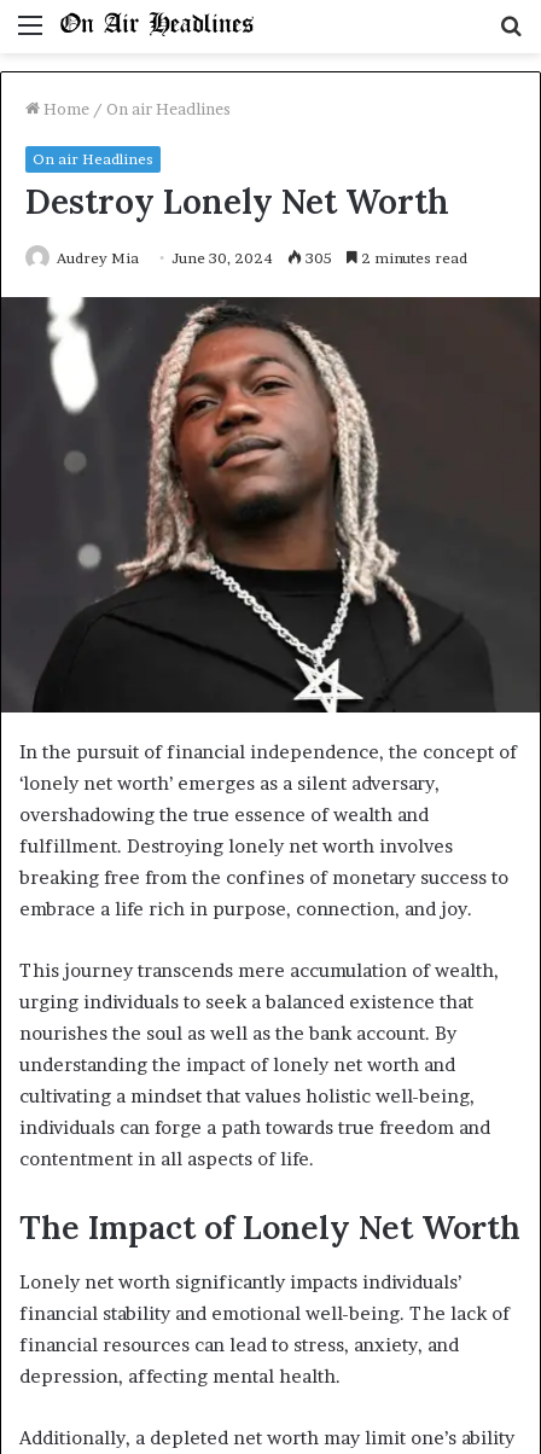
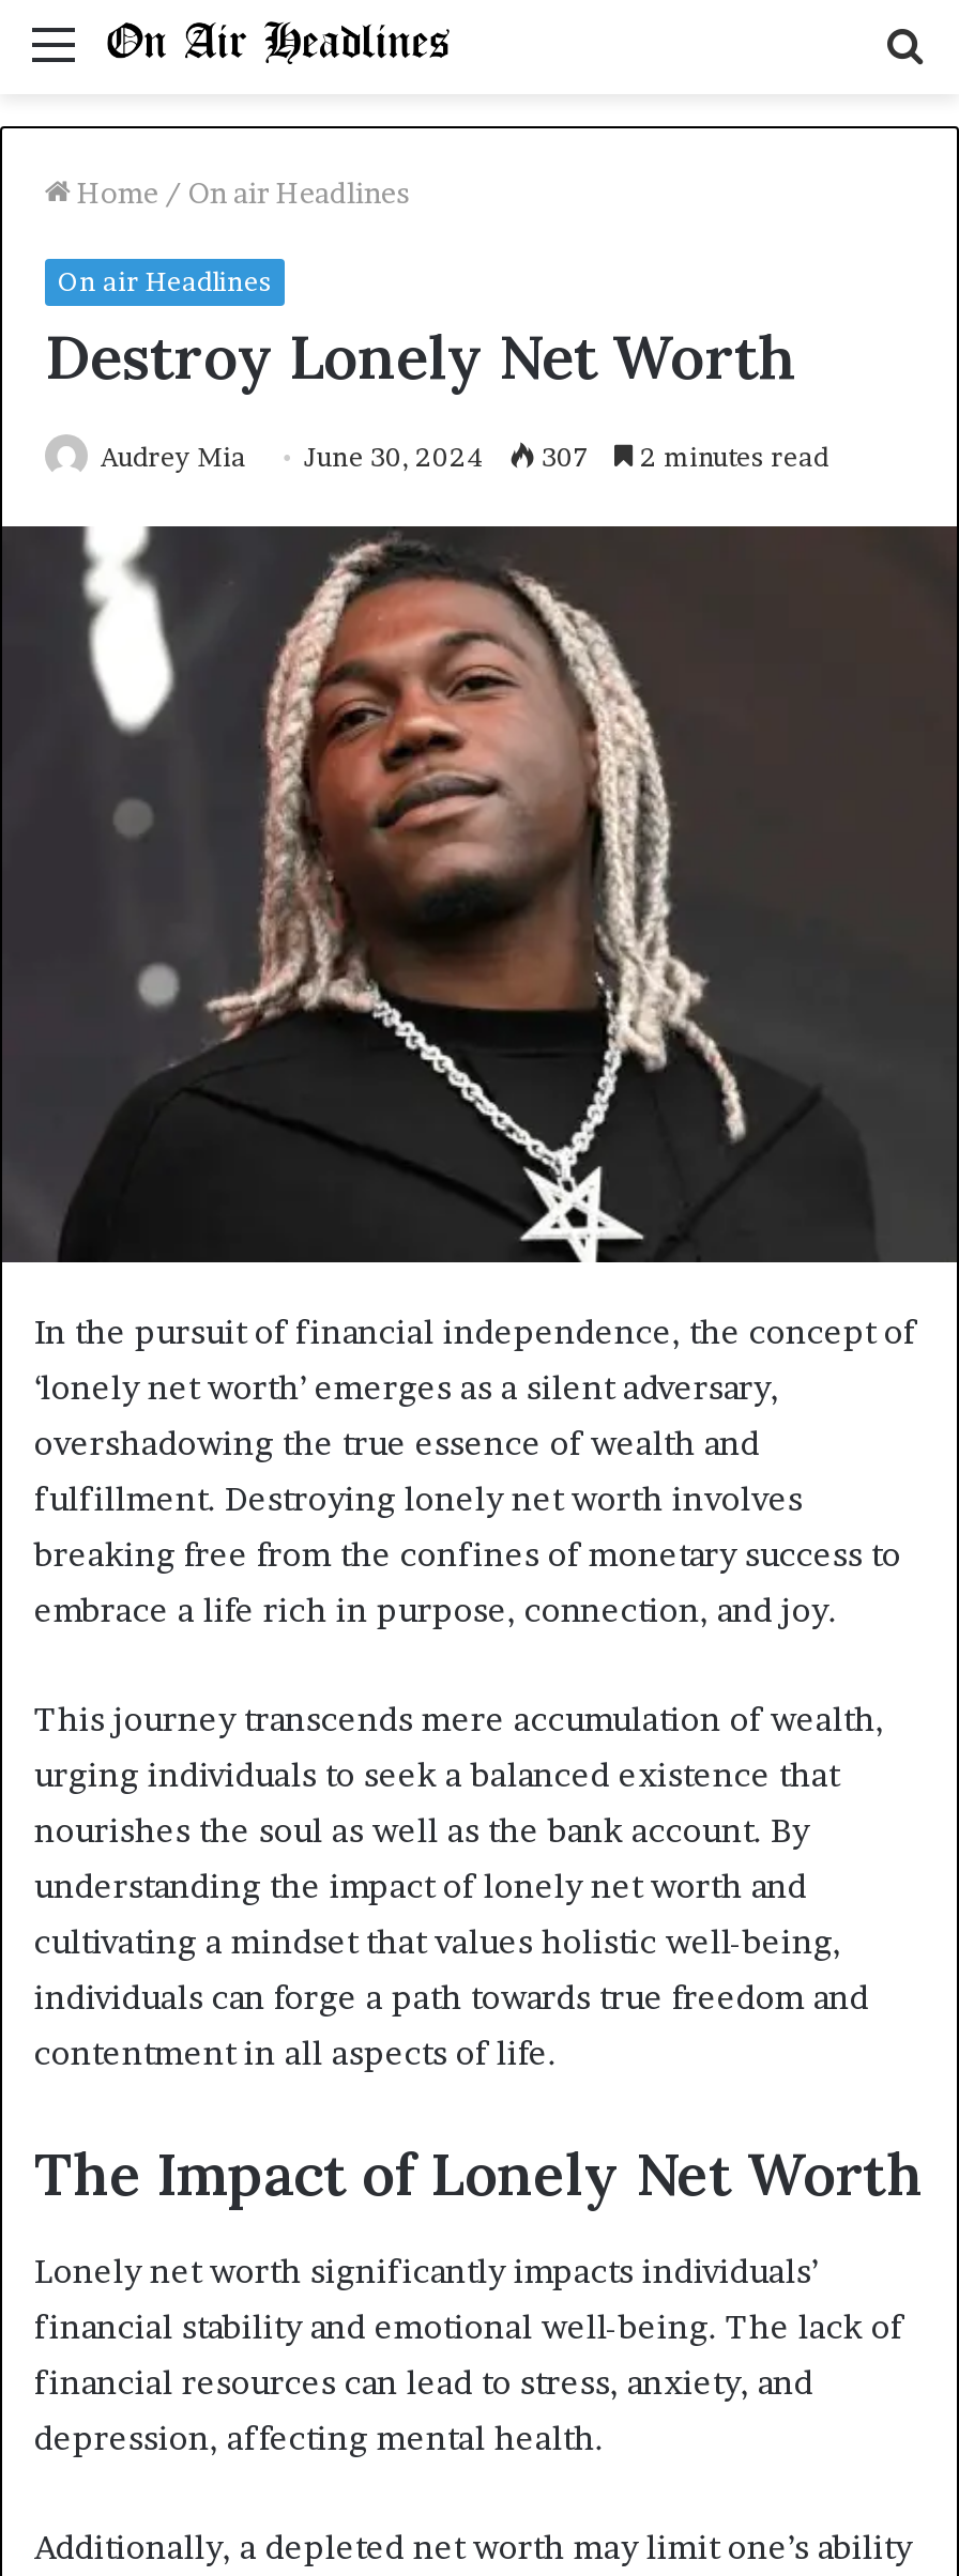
[57,249,467,267] Audrey Mia June 30, 2024 305 2 minutes read -> [101,441,828,473] Audrey Mia June 30, 2024 307 2 minutes read

